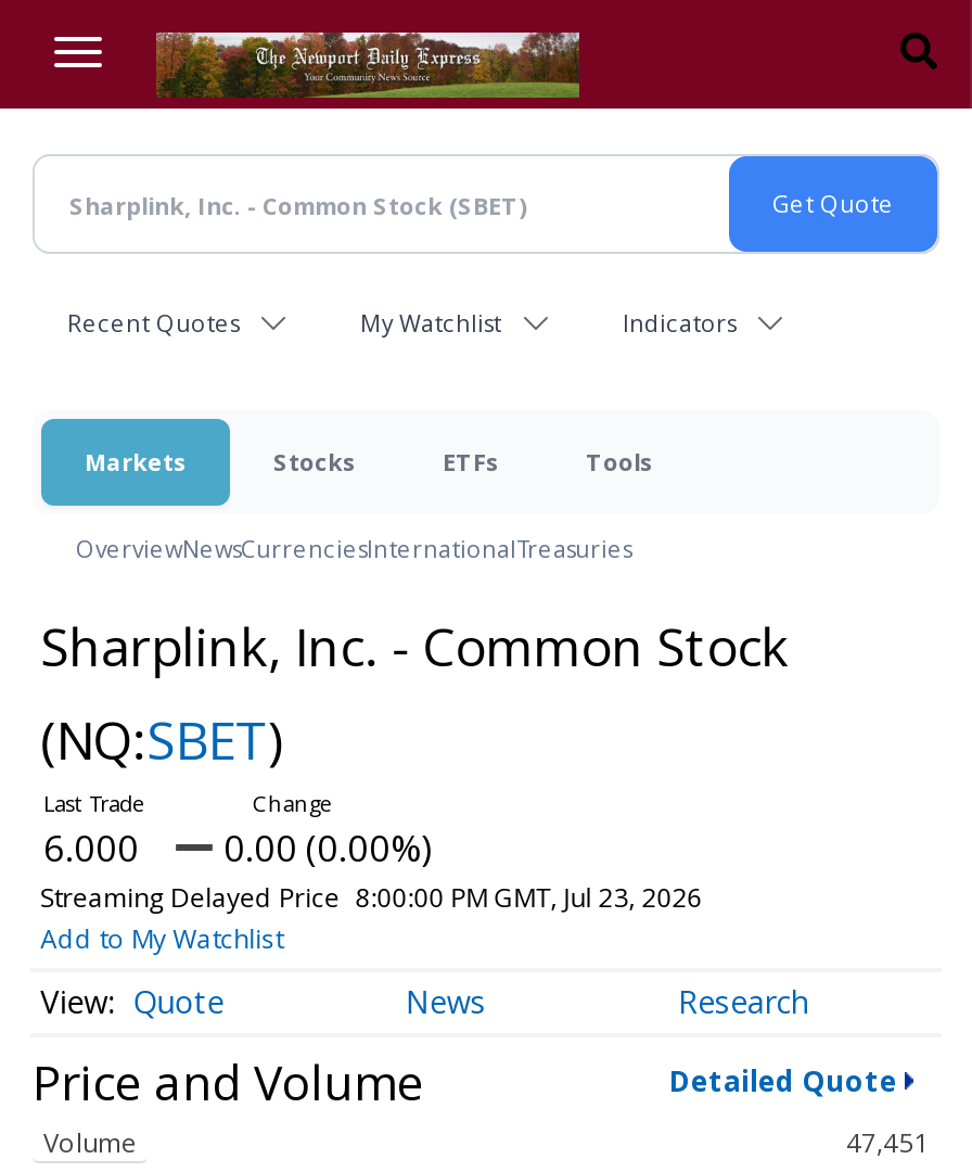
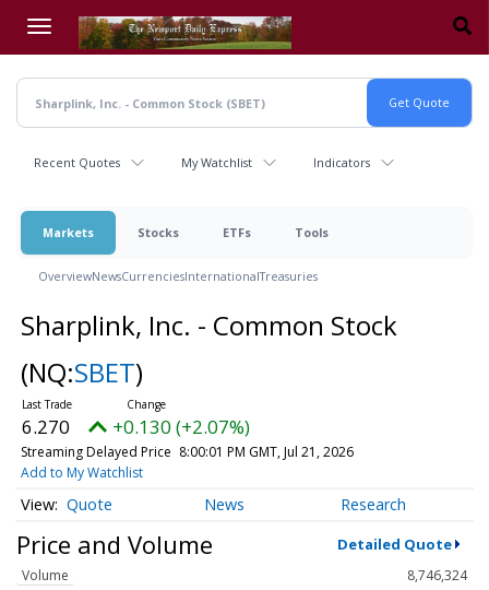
[43,823,139,872] 6.000 -> [22,414,70,439] 6.270
[223,823,432,872] 0.00 (0.00%) -> [112,414,250,439] +0.130 (+2.07%)
[40,879,703,916] Streaming Delayed Price 8:00:00 PM GMT, Jul 23, 2026 -> [20,442,353,461] Streaming Delayed Price 8:00:01 PM GMT, Jul 21, 2026
[846,1125,929,1162] 47,451 -> [407,566,467,585] 8,746,324

